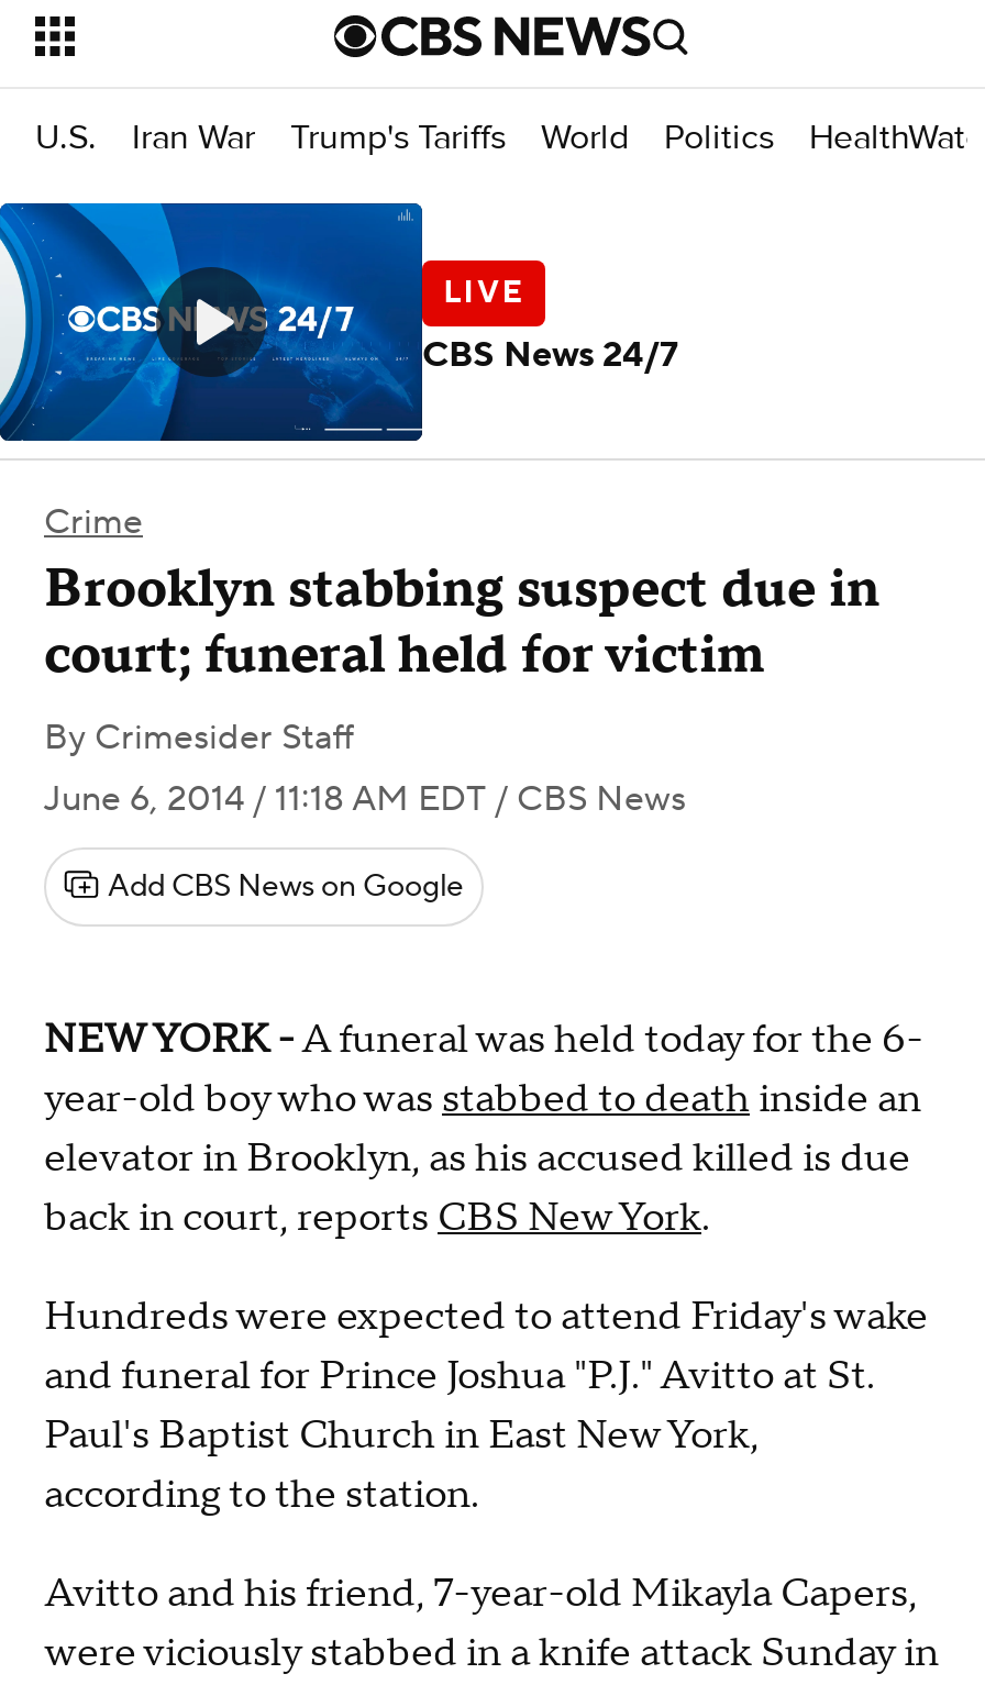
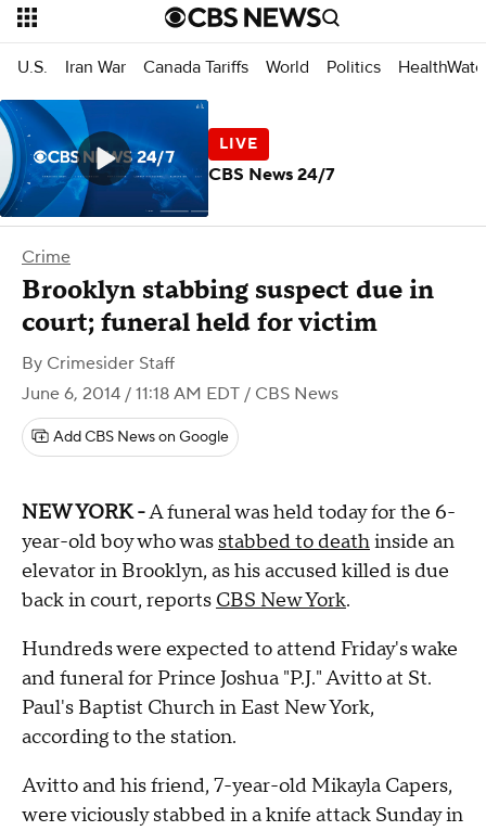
[290,114,506,158] Trump's Tariffs -> [143,56,248,78] Canada Tariffs

